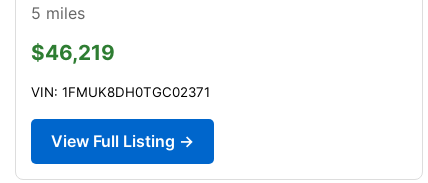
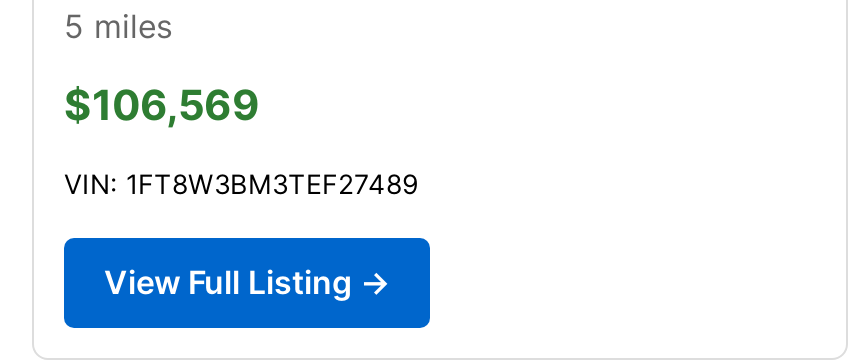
[31,40,115,65] $46,219 -> [64,80,260,130] $106,569
[31,84,210,100] VIN: 1FMUK8DH0TGC02371 -> [64,168,418,200] VIN: 1FT8W3BM3TEF27489

